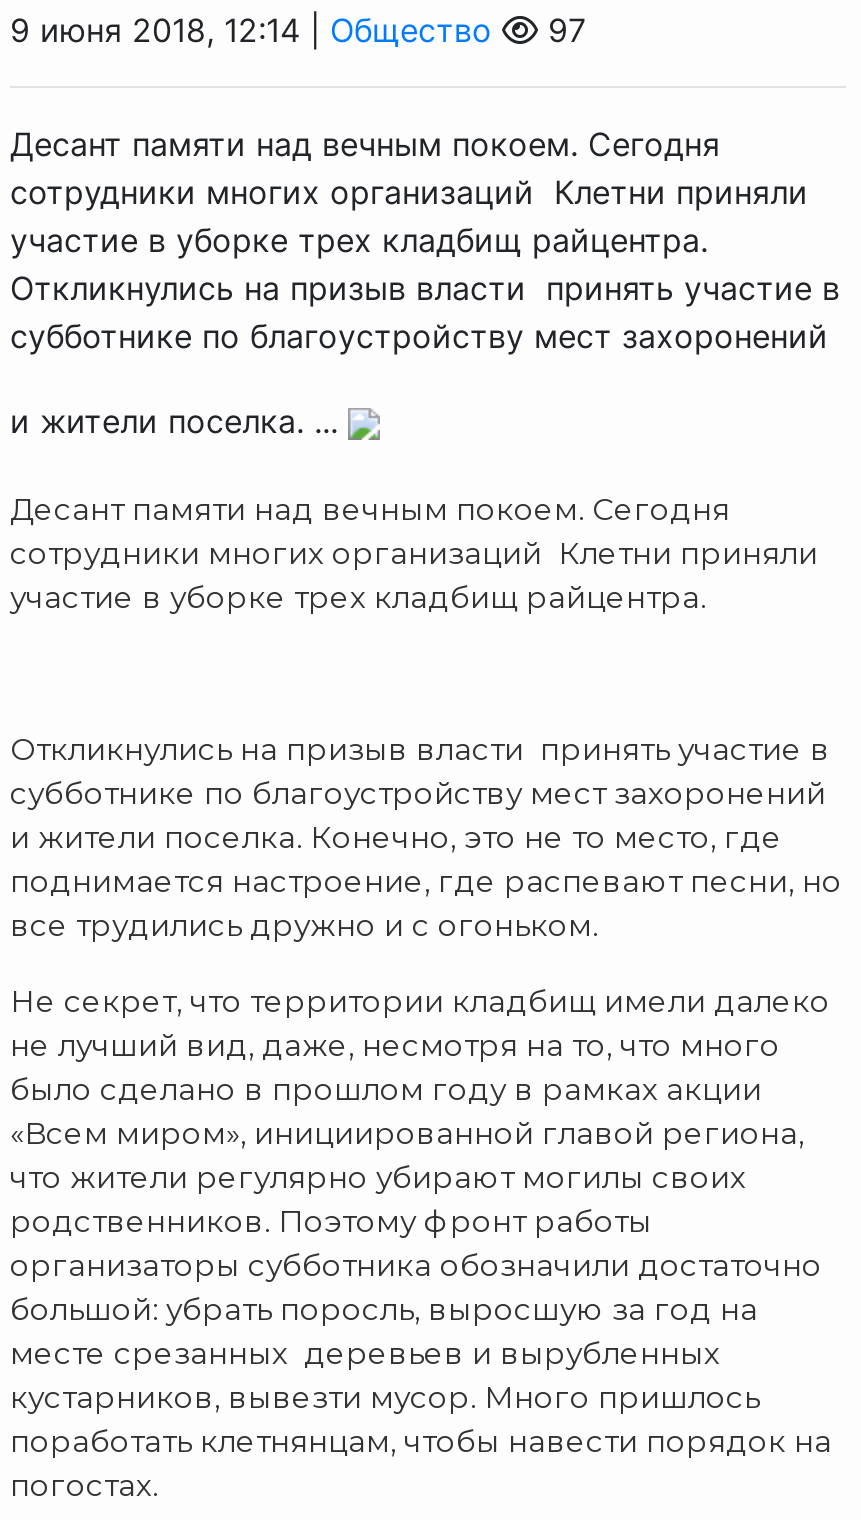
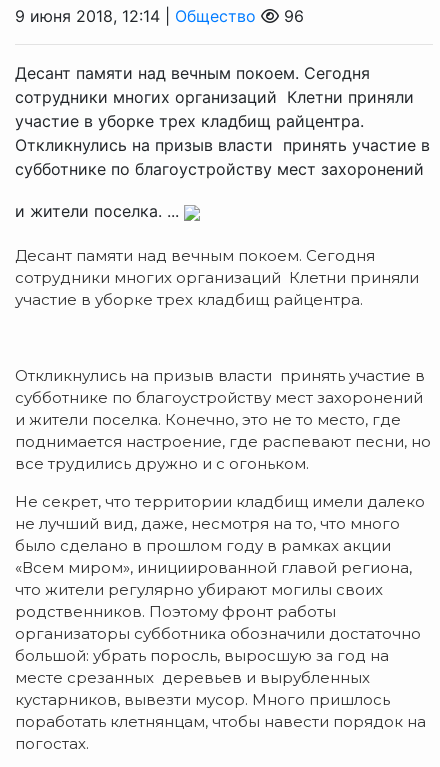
[538,9,586,49] 97 -> [279,6,304,26] 96

